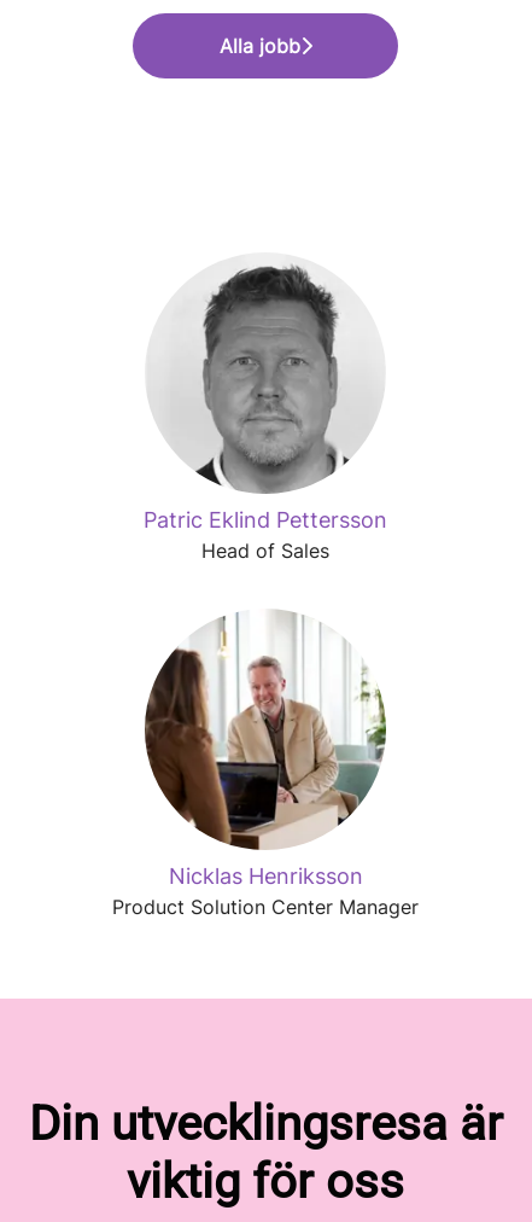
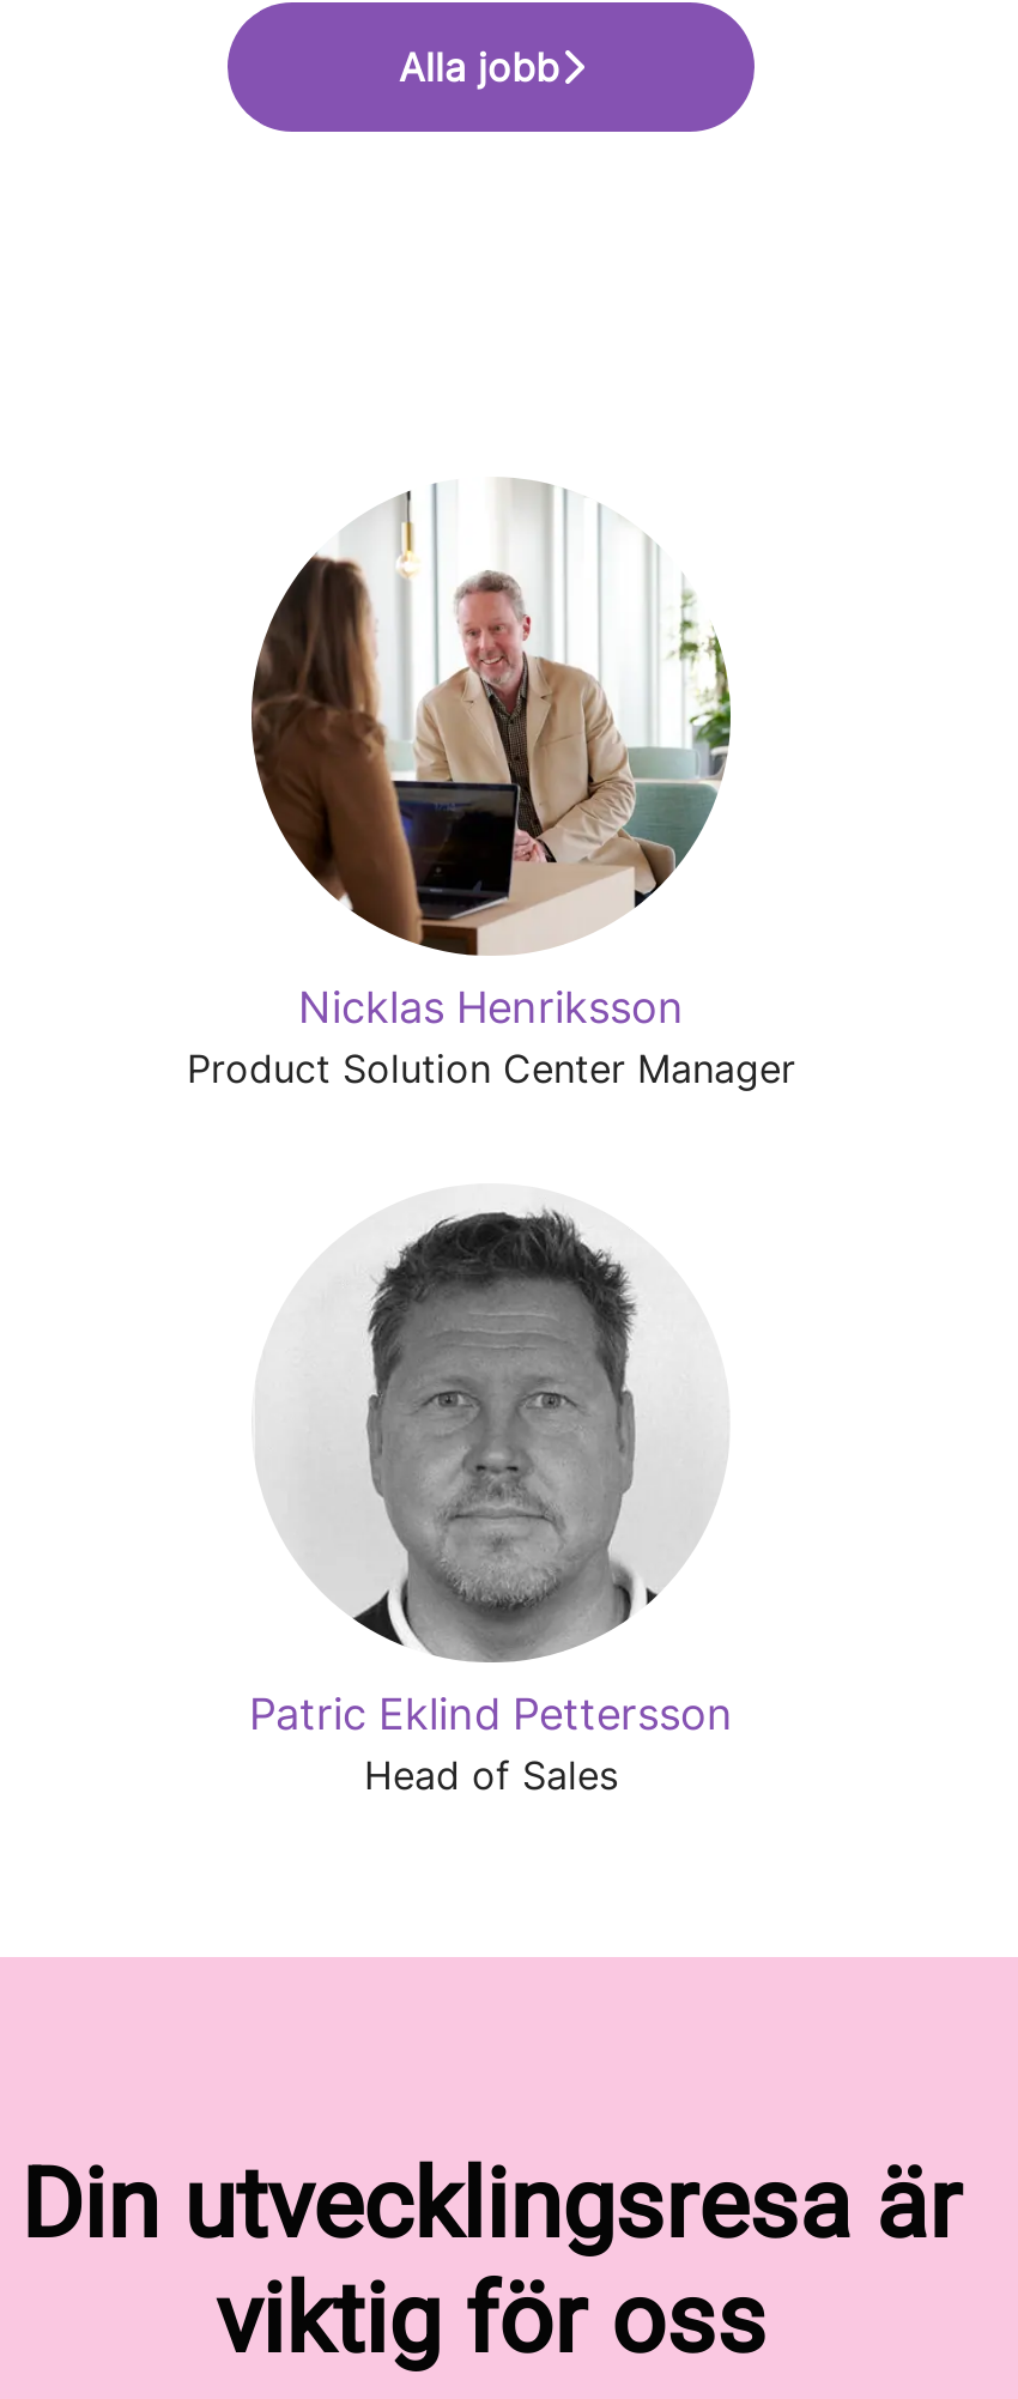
moved [144,507,387,563] -> [249,1689,733,1799]: Patric Eklind Pettersson | Head of Sales
moved [112,611,419,919] -> [187,481,795,1092]: [image] | Nicklas Henriksson | Product Solution Center Manager

